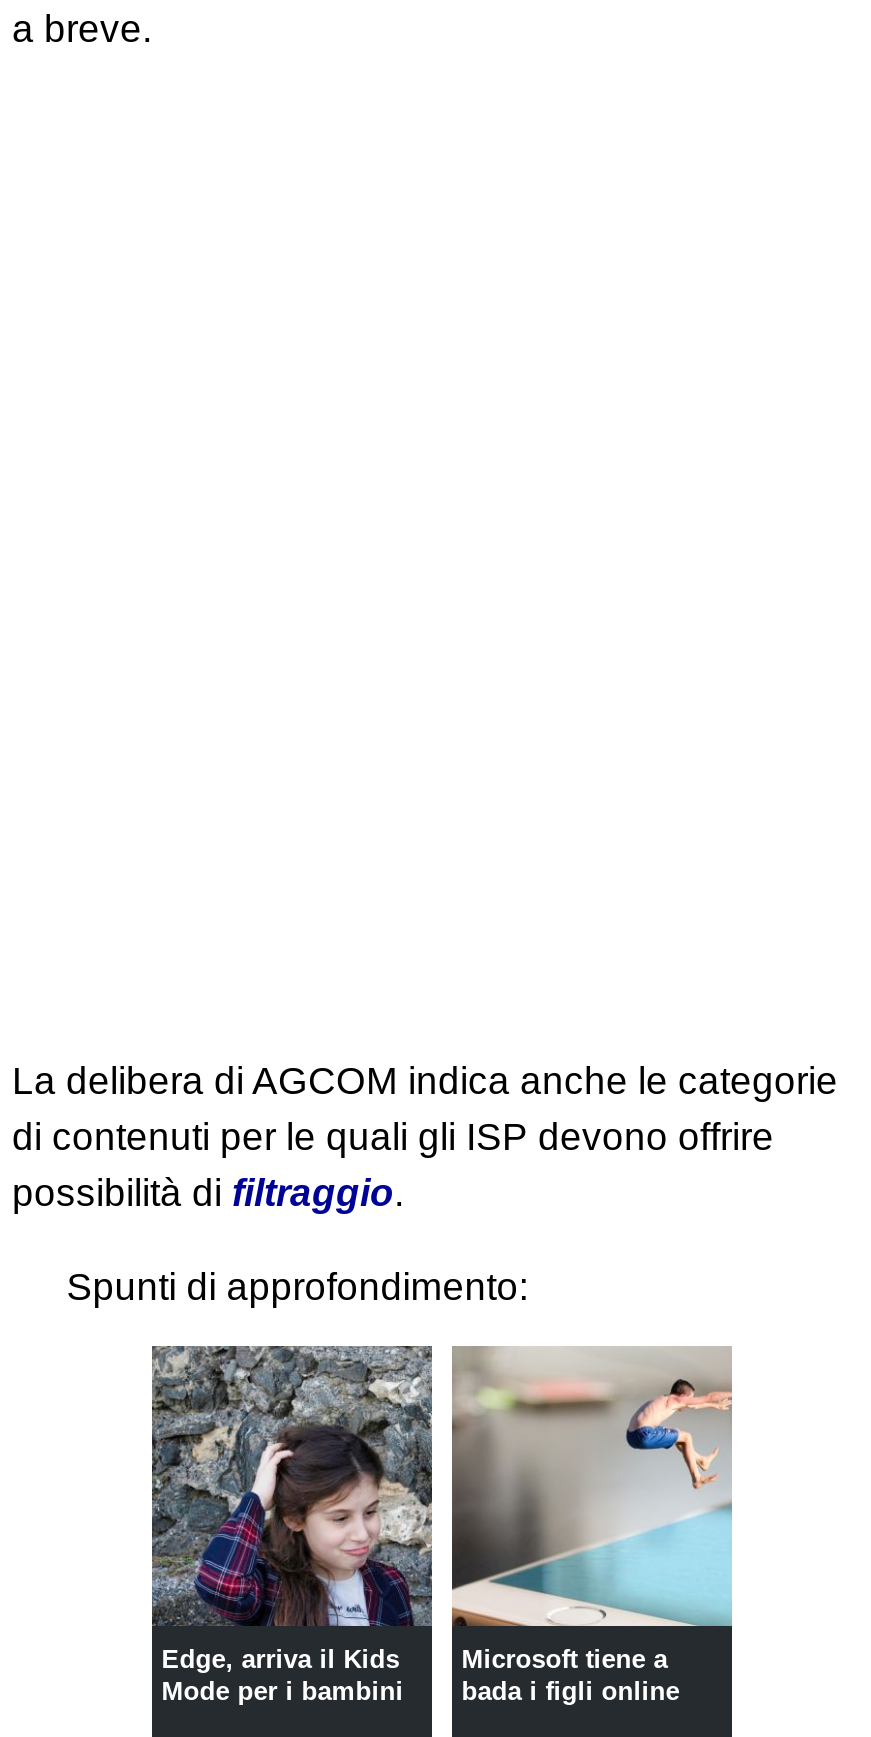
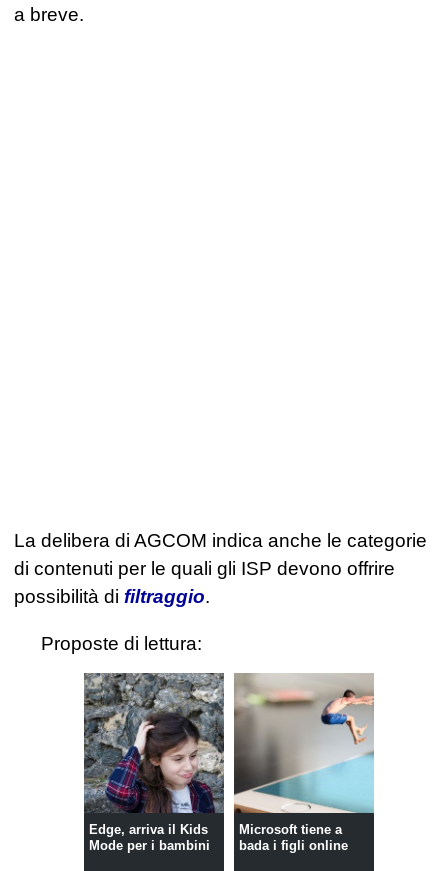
[66,1266,528,1308] Spunti di approfondimento: -> [41,633,202,654] Proposte di lettura:

